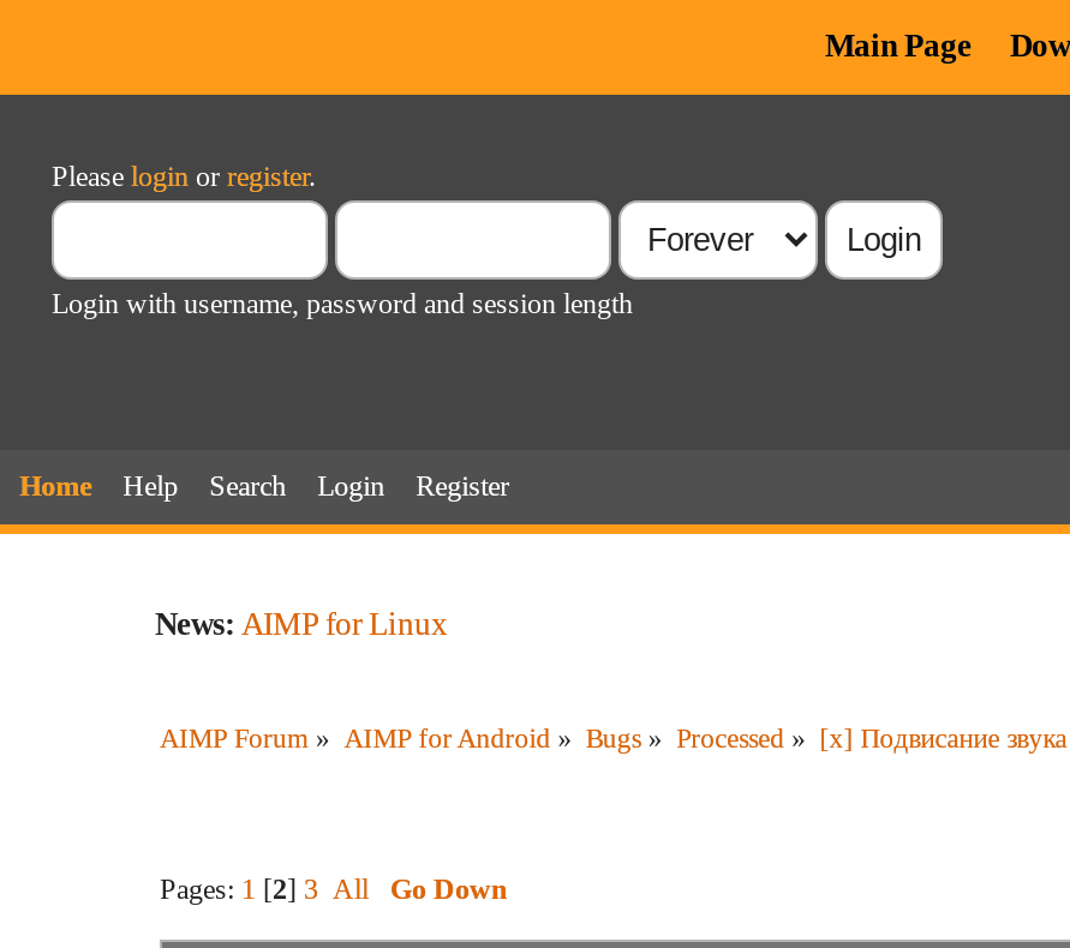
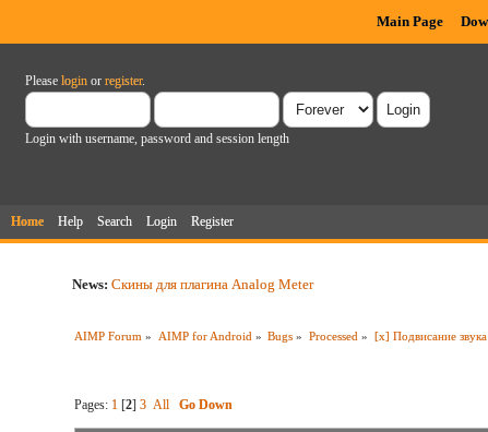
[155,606,448,642] News: AIMP for Linux -> [72,276,313,292] News: Скины для плагина Analog Meter

